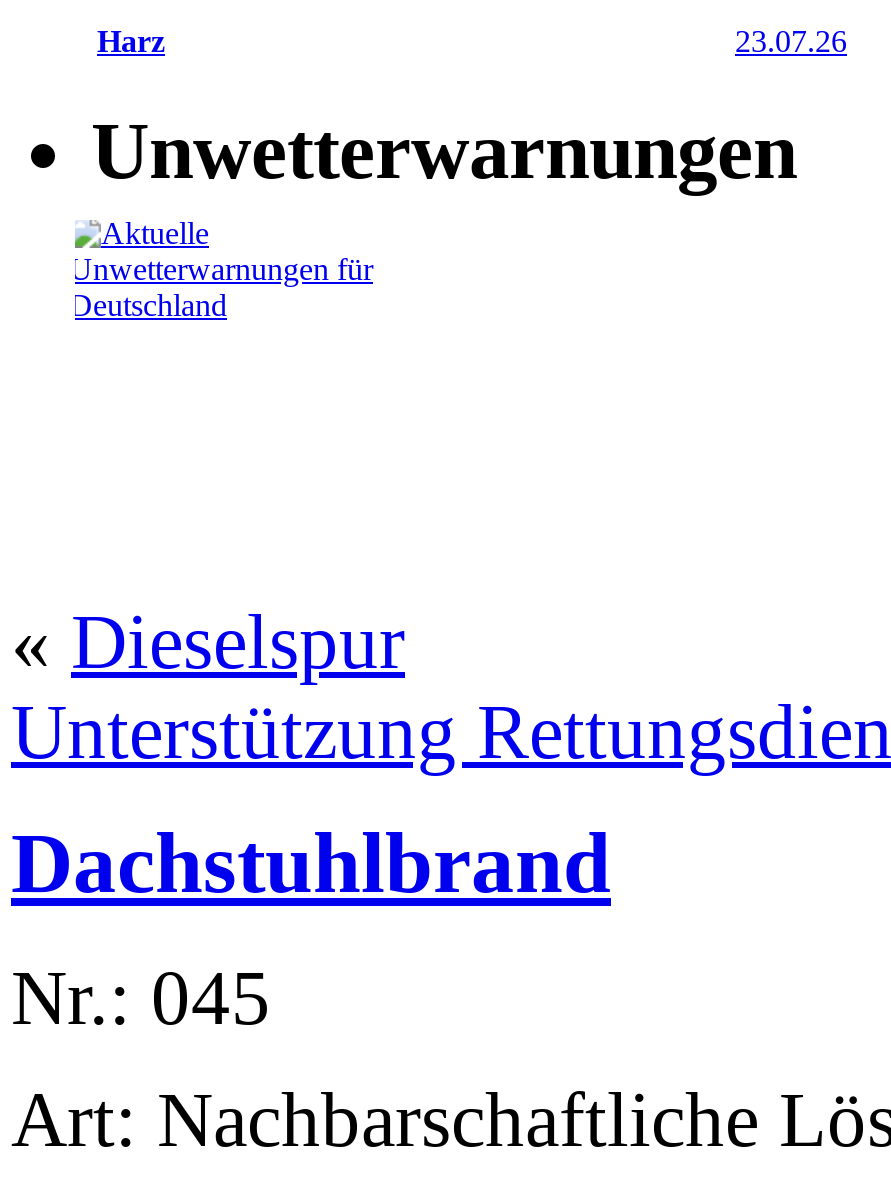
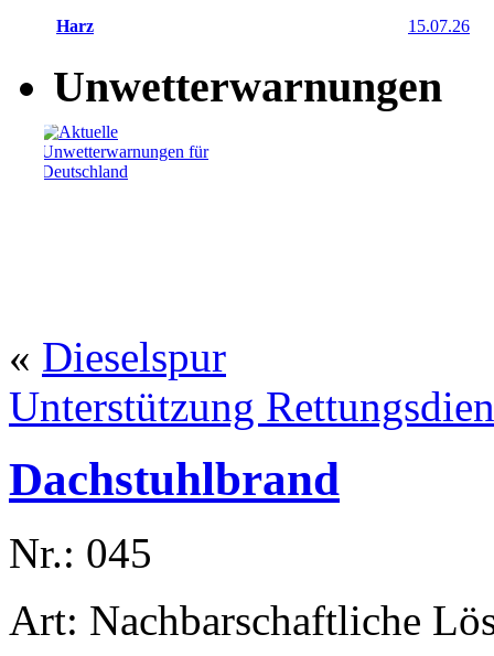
[735,24,847,58] 23.07.26 -> [408,17,470,35] 15.07.26

